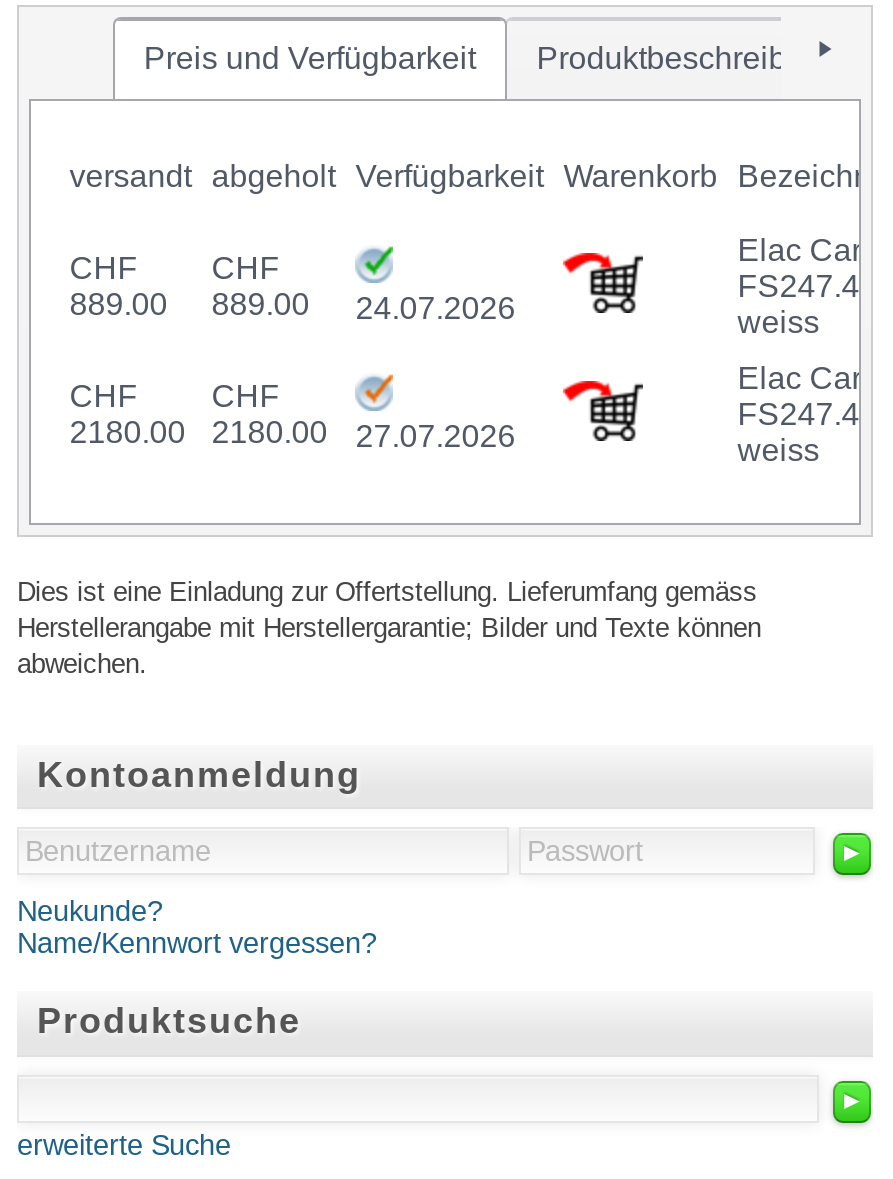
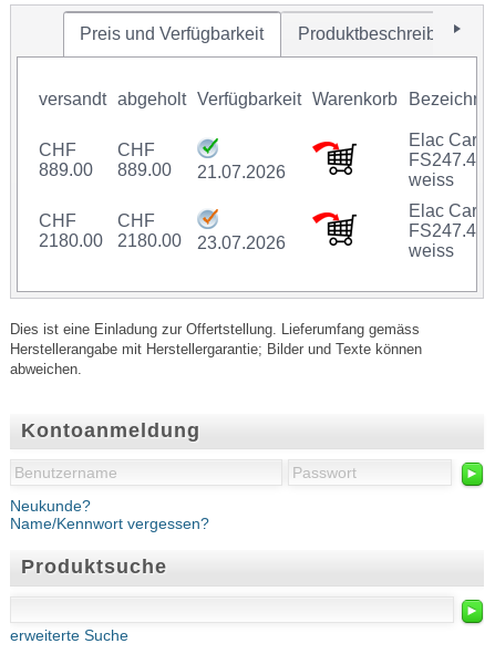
[70,286,516,324] 889.00 889.00 24.07.2026 -> [39,160,286,181] 889.00 889.00 21.07.2026
[70,414,516,452] 2180.00 2180.00 27.07.2026 -> [39,231,286,252] 2180.00 2180.00 23.07.2026

